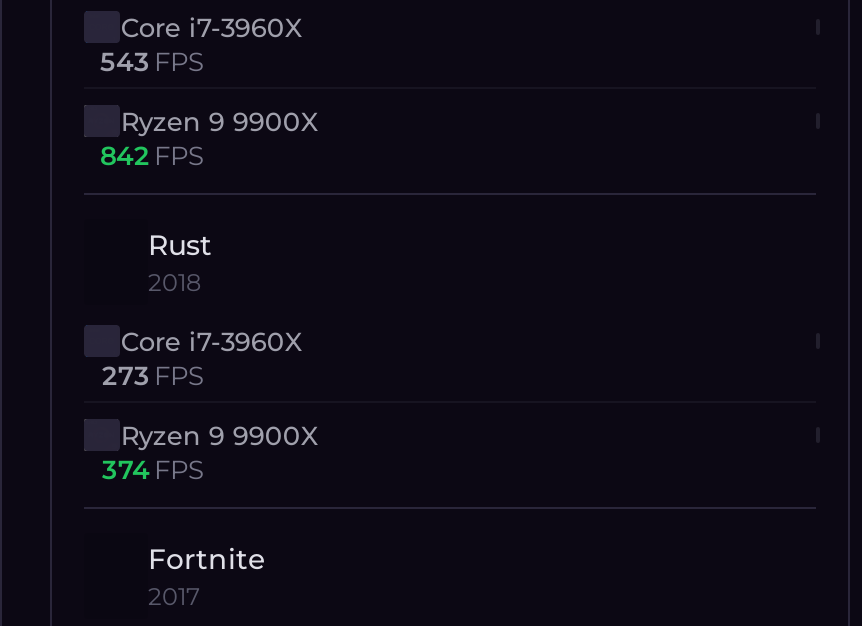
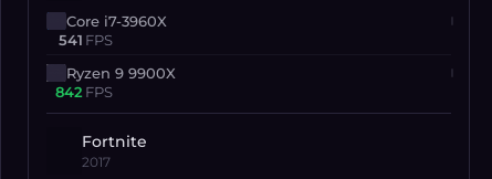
[100,45,204,77] 543 FPS -> [59,31,113,49] 541 FPS
[102,226,319,485] Rust | 2018 | Core i7-3960X | 273 FPS | Ryzen 9 9900X | 374 FPS -> none

